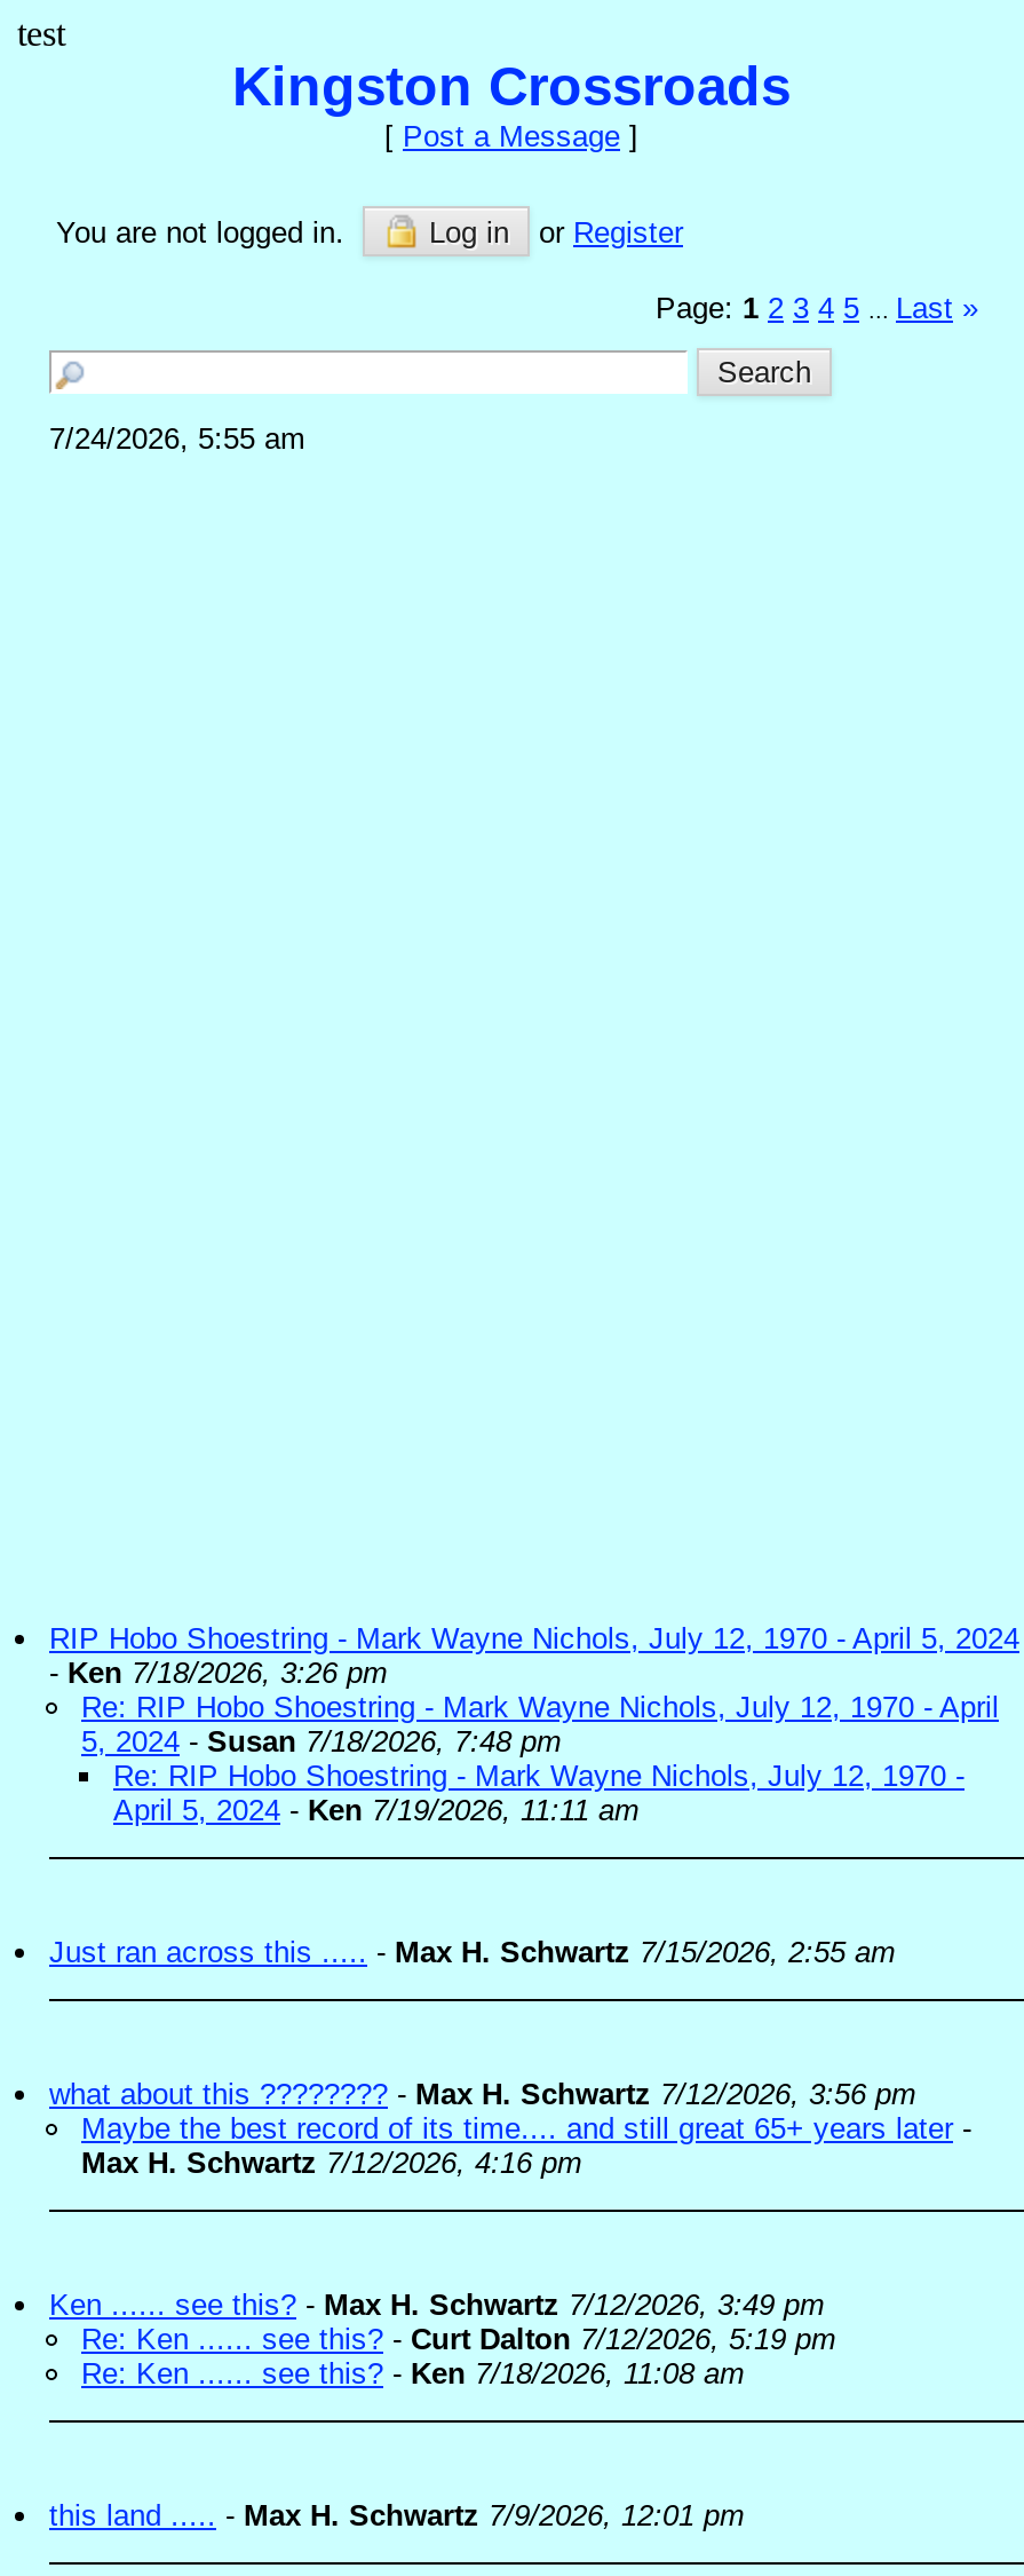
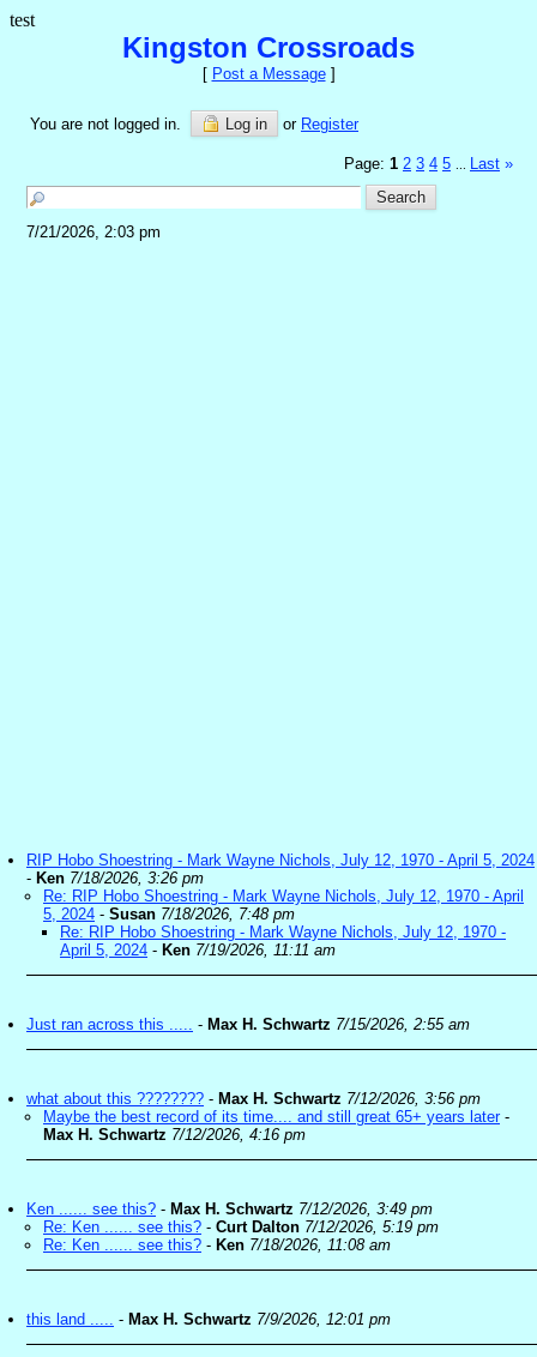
[49,421,324,456] 7/24/2026, 5:55 am -> [26,223,170,241] 7/21/2026, 2:03 pm

